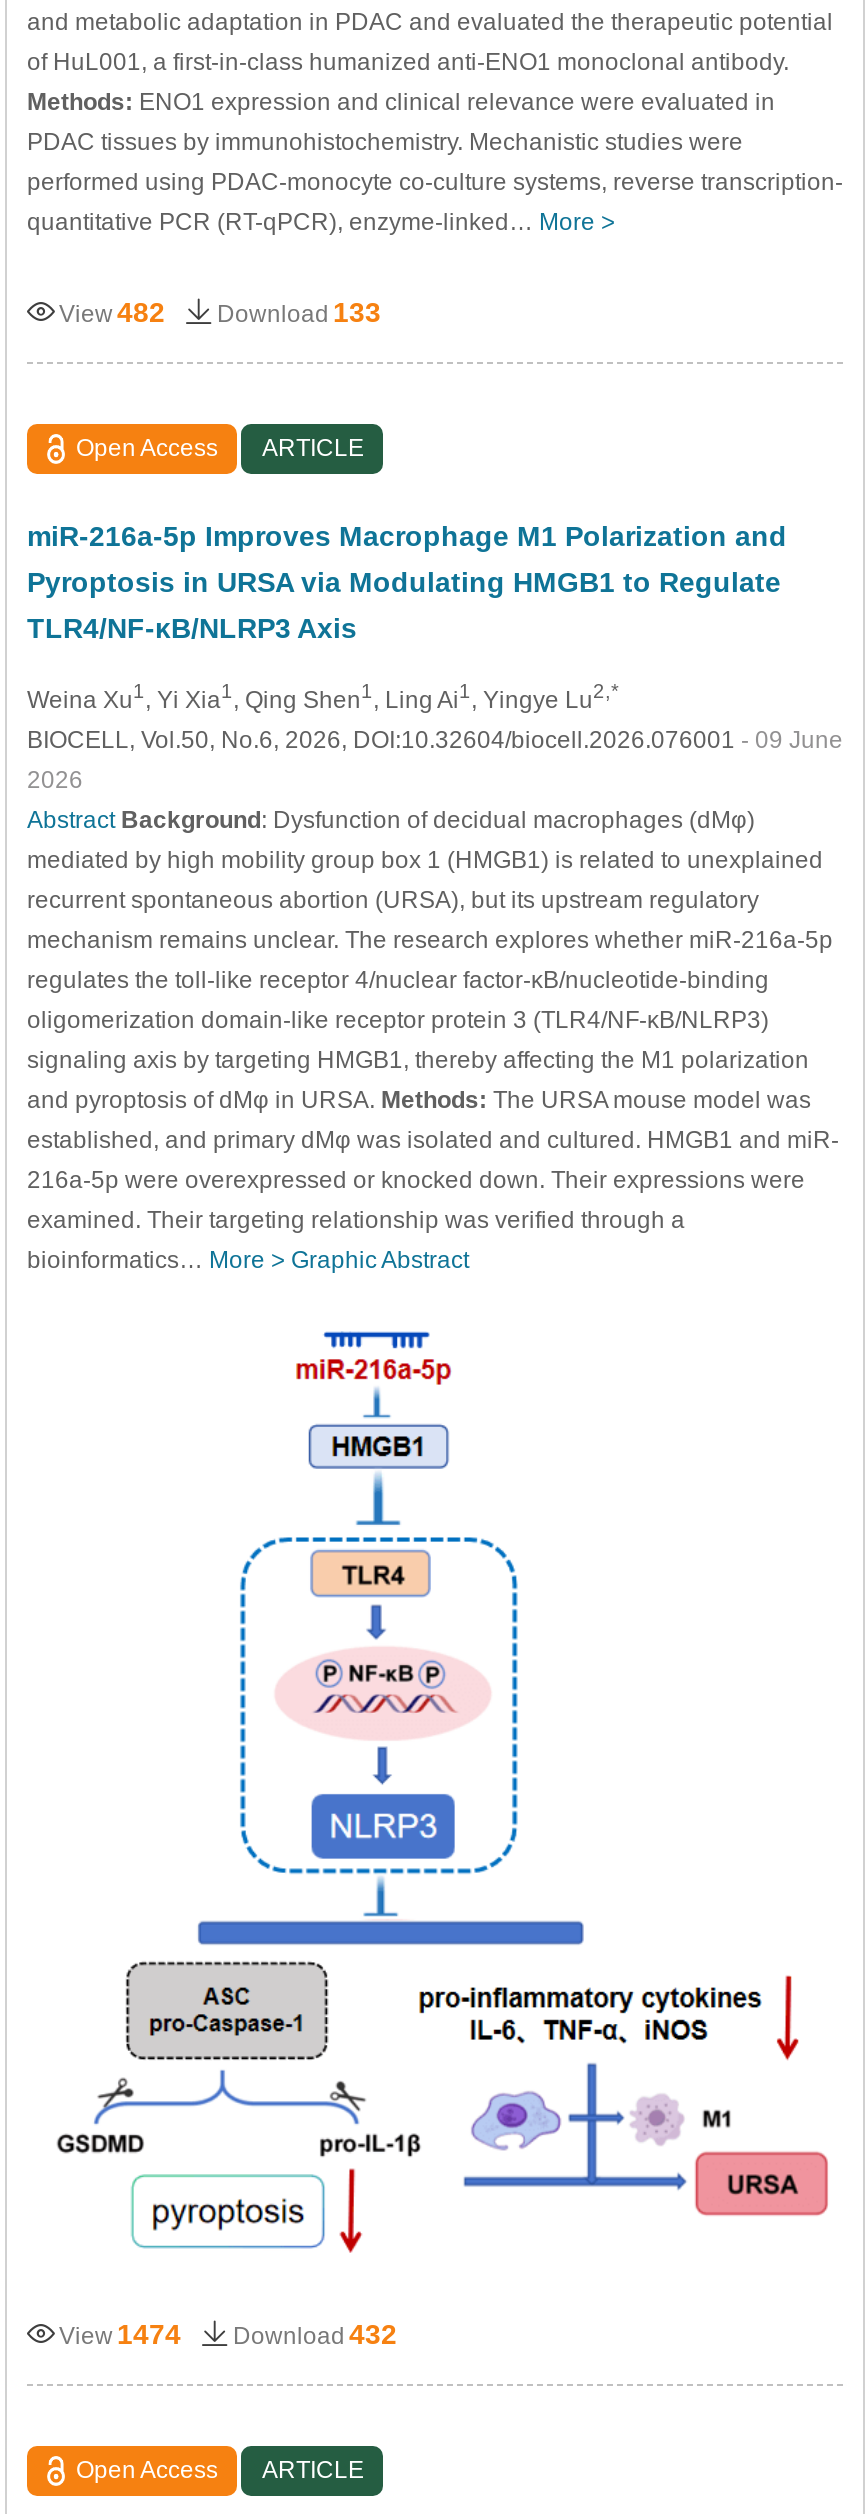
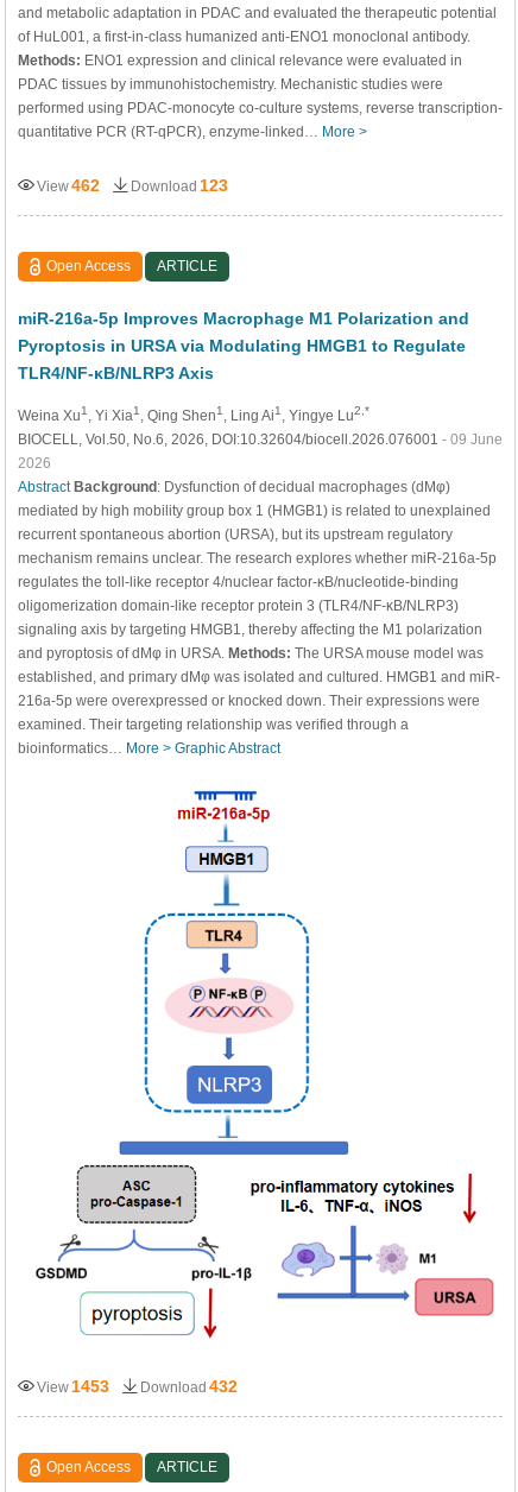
[59,295,165,327] View 482 -> [37,175,100,194] View 462
[217,295,381,327] Download 133 -> [131,175,228,194] Download 123
[59,2317,397,2349] View 1474 Download 432 -> [37,1376,238,1395] View 1453 Download 432

